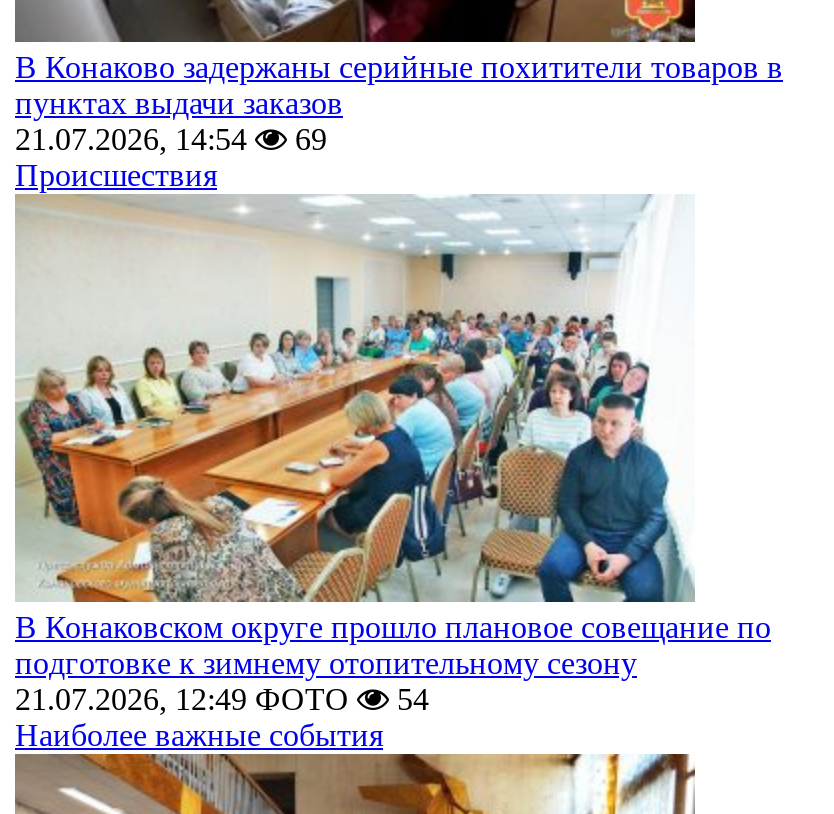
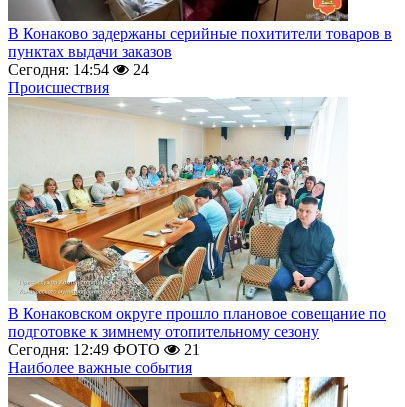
[15,122,327,156] 21.07.2026, 14:54 | 69 -> [8,61,149,78] Сегодня: 14:54 | 24
[15,682,357,716] 21.07.2026, 12:49 ФОТО -> [8,341,164,358] Сегодня: 12:49 ФОТО
[389,682,429,716] 54 -> [180,341,200,358] 21

